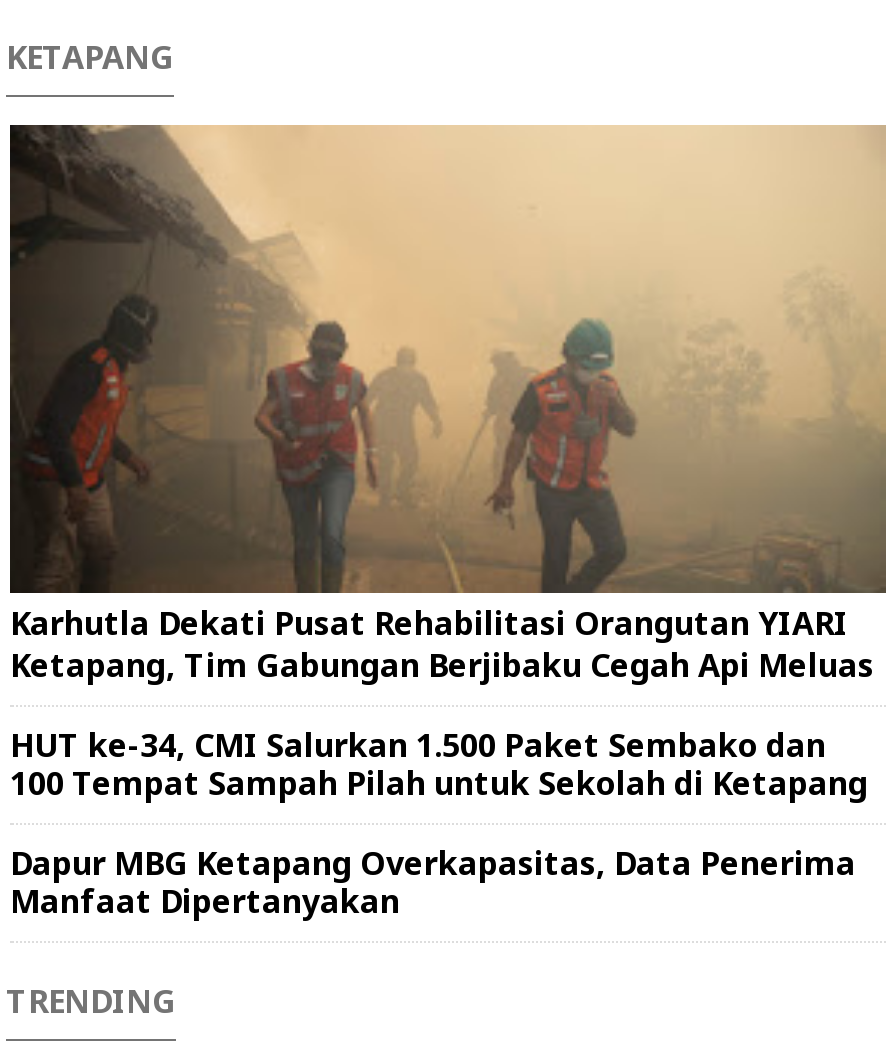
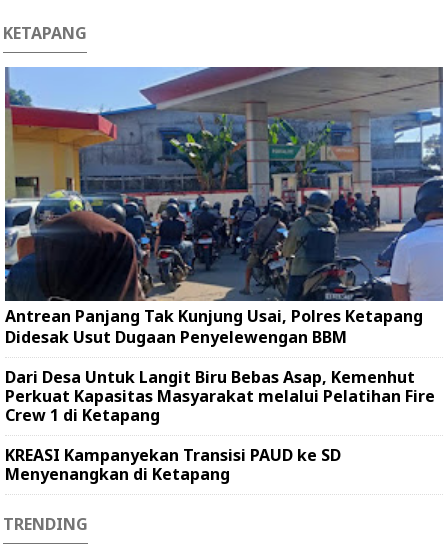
[8,122,888,687] [image] | Karhutla Dekati Pusat Rehabilitasi Orangutan YIARI | Ketapang, Tim Gabungan Berjibaku Cegah Api Meluas -> [4,66,444,348] [image] | Antrean Panjang Tak Kunjung Usai, Polres Ketapang | Didesak Usut Dugaan Penyelewengan BBM
[10,723,868,805] HUT ke-34, CMI Salurkan 1.500 Paket Sembako dan | 100 Tempat Sampah Pilah untuk Sekolah di Ketapang -> [5,366,435,426] Dari Desa Untuk Langit Biru Bebas Asap, Kemenhut | Perkuat Kapasitas Masyarakat melalui Pelatihan Fire | Crew 1 di Ketapang
[10,841,856,923] Dapur MBG Ketapang Overkapasitas, Data Penerima | Manfaat Dipertanyakan -> [5,444,341,485] KREASI Kampanyekan Transisi PAUD ke SD | Menyenangkan di Ketapang

